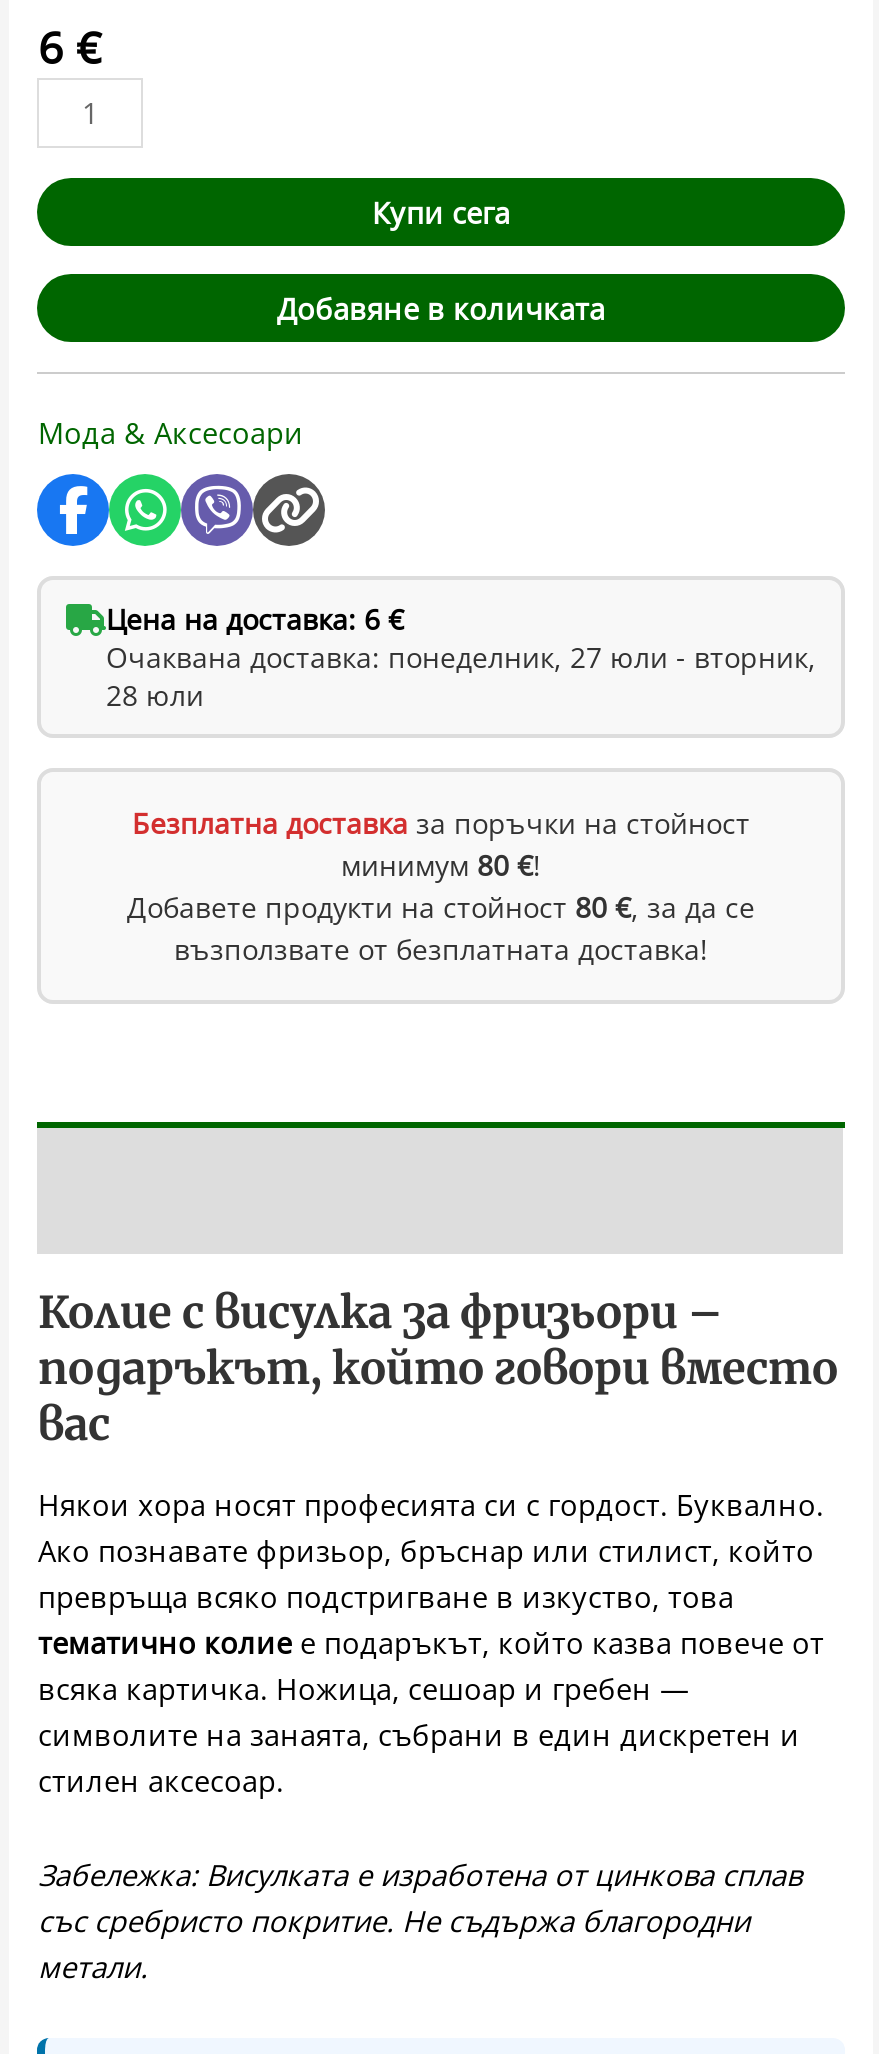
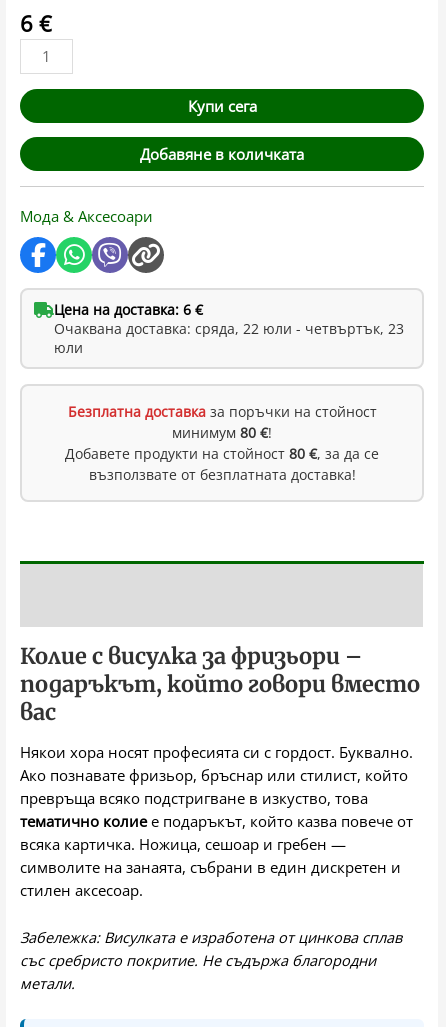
[106,639,816,715] Очаквана доставка: понеделник, 27 юли - вторник, | 28 юли -> [54,319,404,357] Очаквана доставка: сряда, 22 юли - четвъртък, 23 | юли

